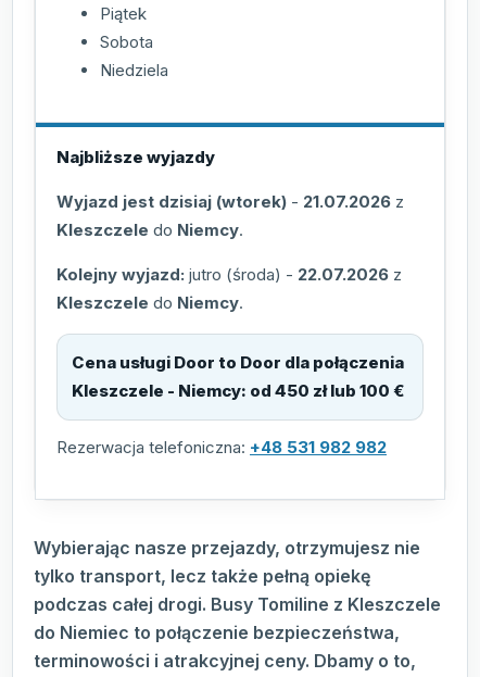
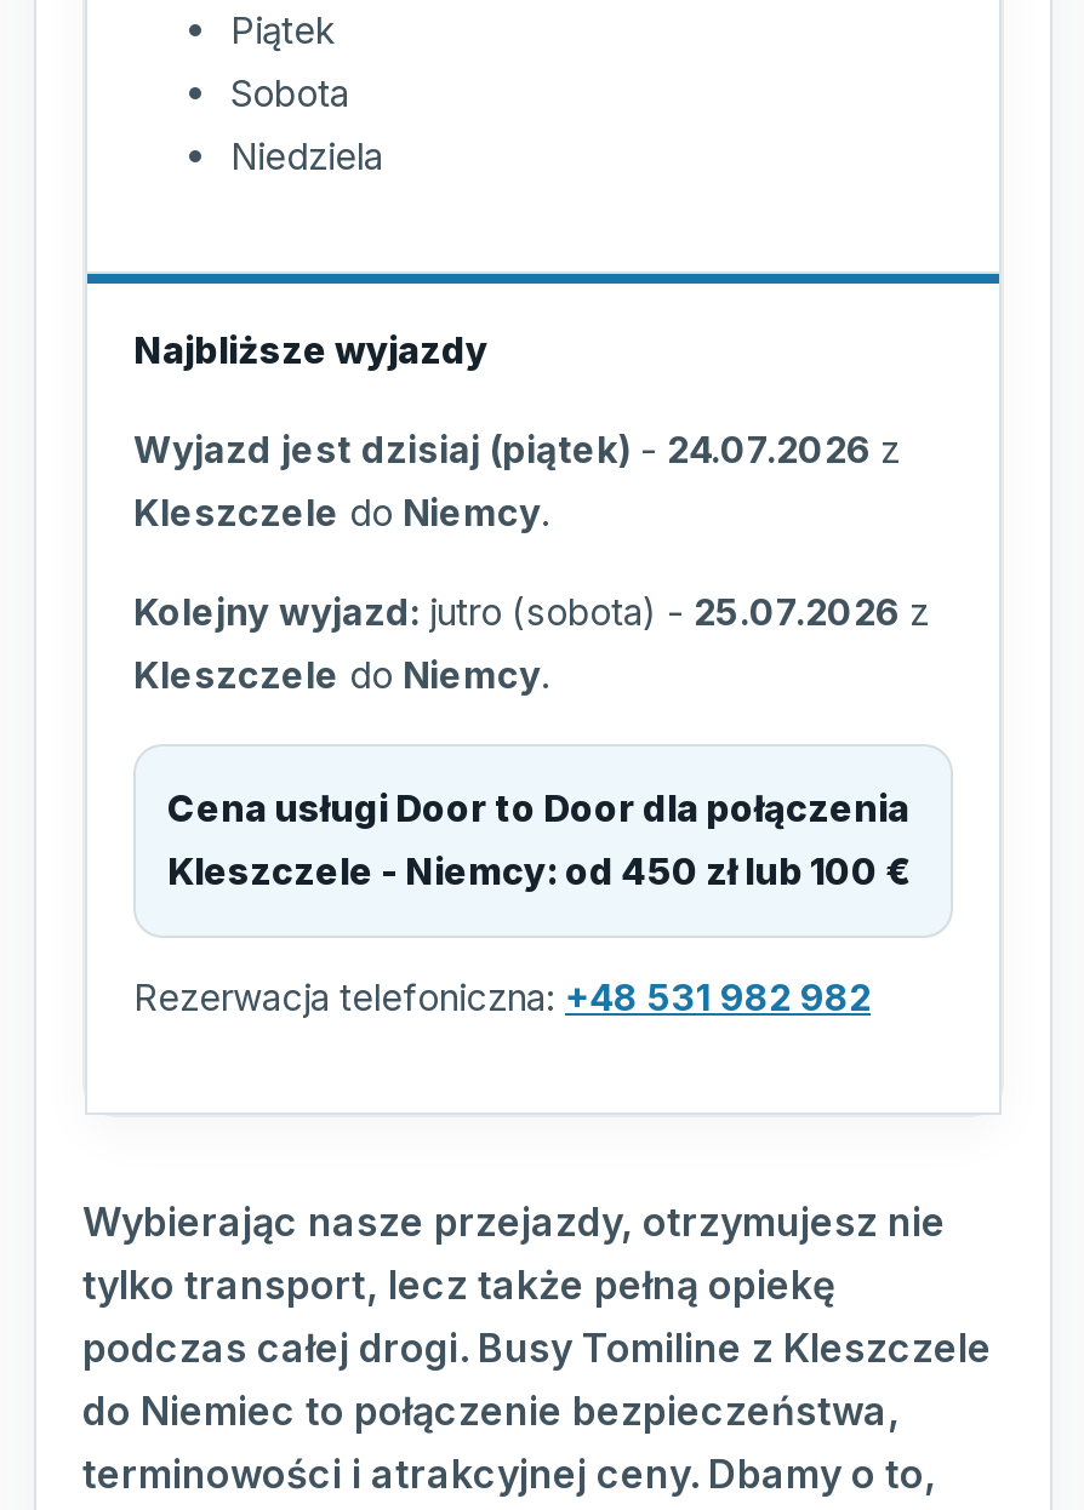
[56,192,404,212] Wyjazd jest dzisiaj (wtorek) - 21.07.2026 z -> [133,428,900,474] Wyjazd jest dzisiaj (piątek) - 24.07.2026 z
[56,264,402,285] Kolejny wyjazd: jutro (środa) - 22.07.2026 z -> [133,590,929,636] Kolejny wyjazd: jutro (sobota) - 25.07.2026 z

